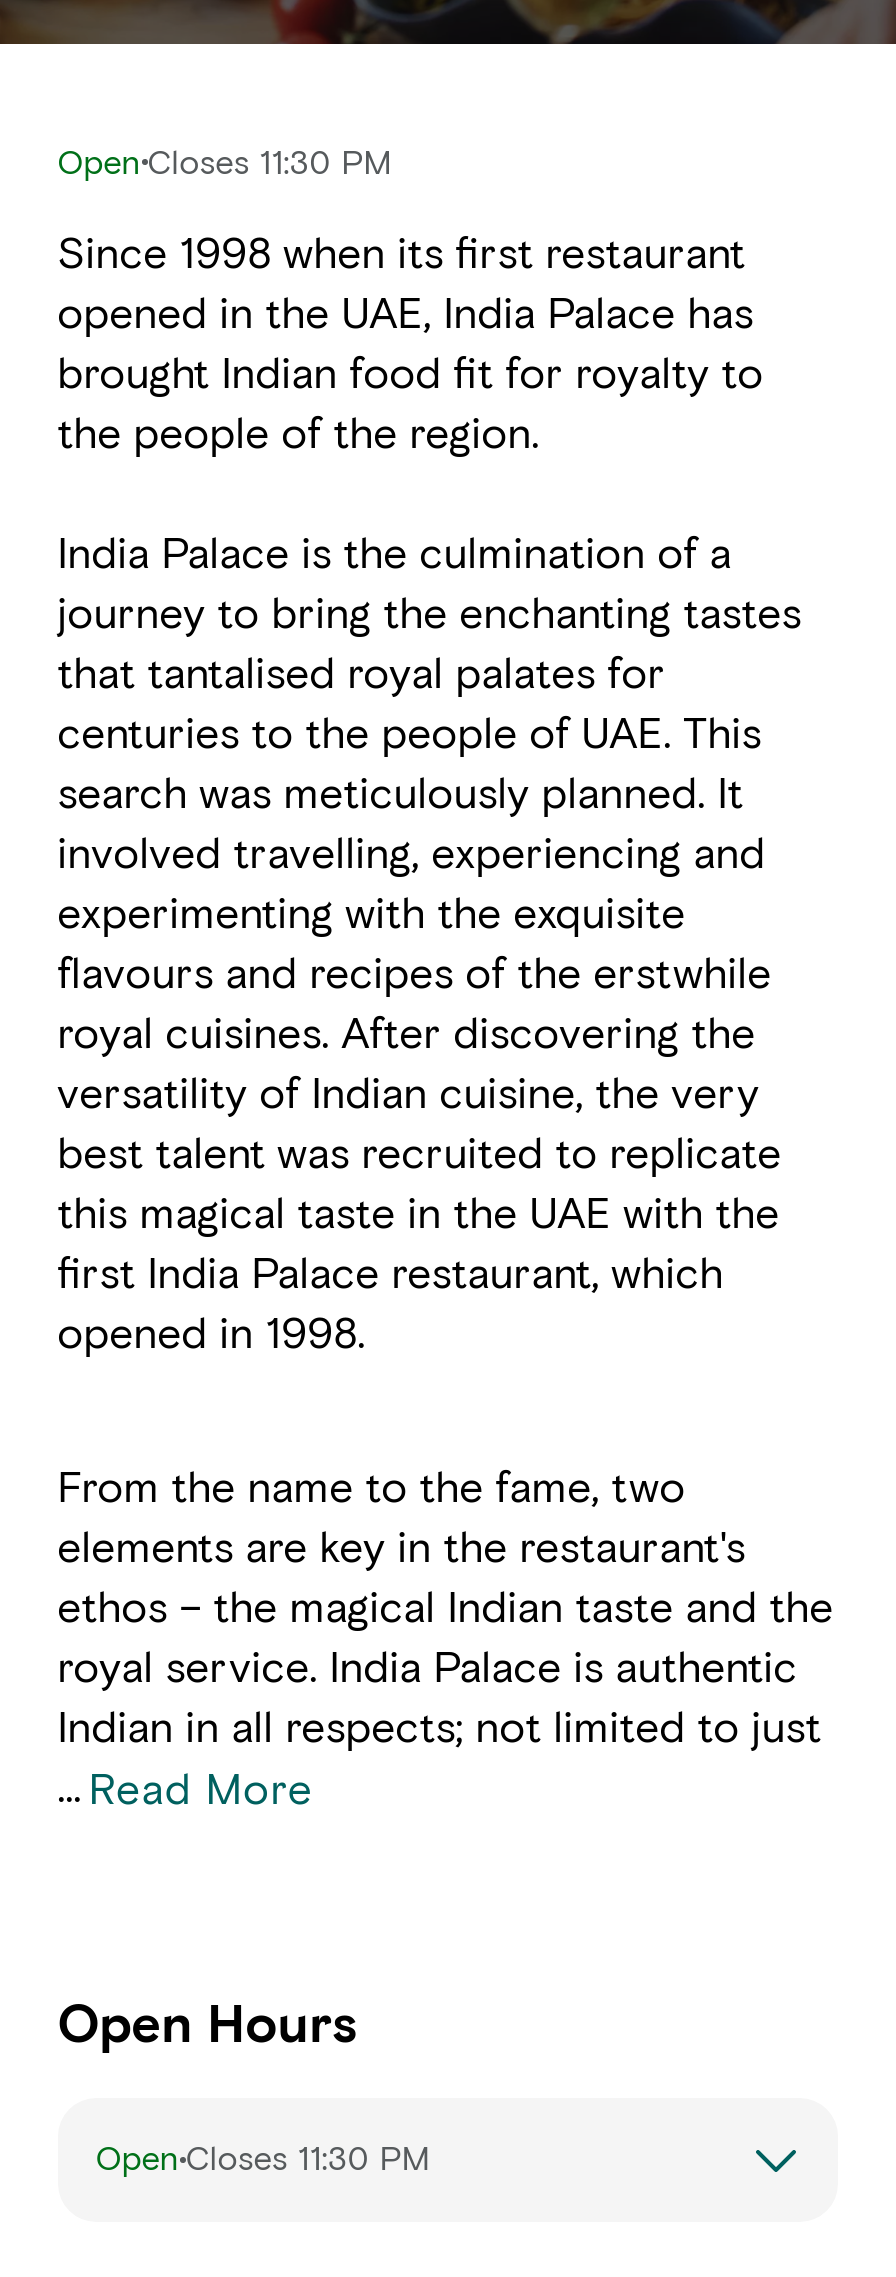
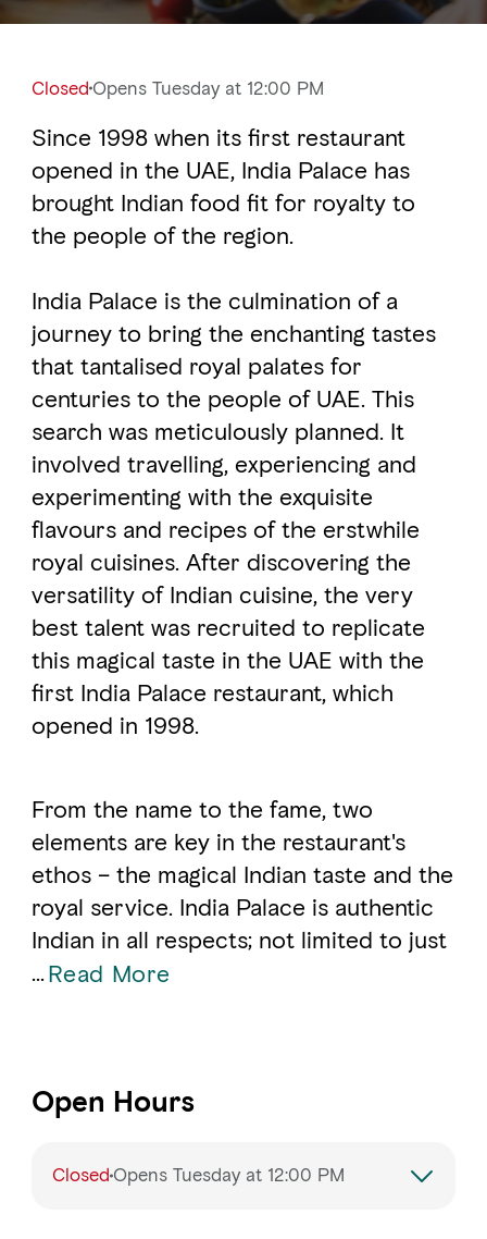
[57,141,391,181] Open Closes 11:30 PM -> [31,77,324,99] Closed Opens Tuesday at 12:00 PM
[96,2138,430,2178] Open Closes 11:30 PM -> [52,1164,344,1186] Closed Opens Tuesday at 12:00 PM

